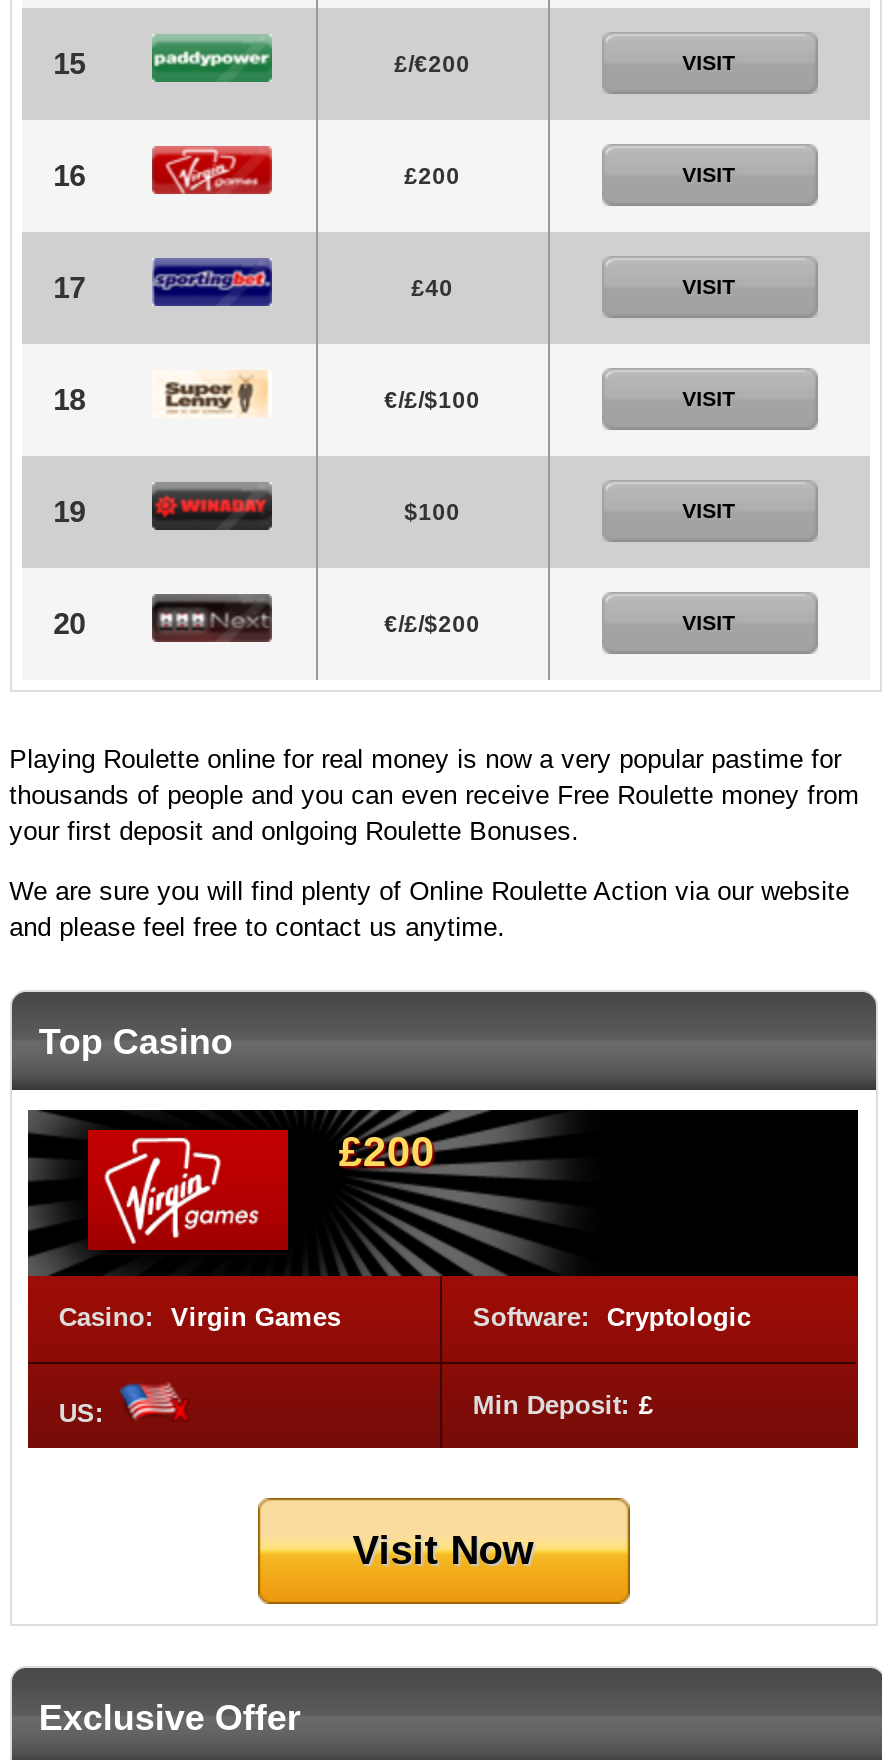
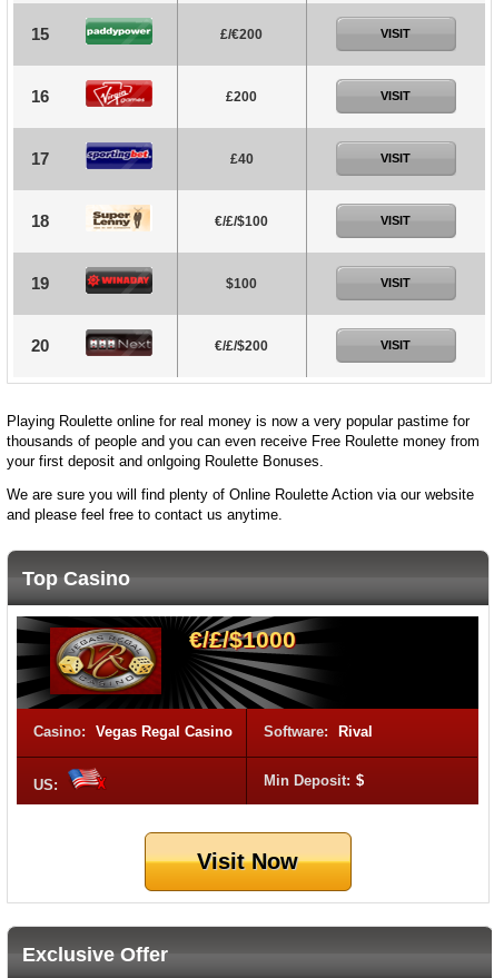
[90,1128,435,1248] [image] | £200 -> [50,626,296,694] [image] | €/£/$1000
[59,1302,751,1332] Casino: Virgin Games | Software: Cryptologic -> [34,723,373,740] Casino: Vegas Regal Casino | Software: Rival
[473,1390,653,1420] Min Deposit: £ -> [264,772,364,789] Min Deposit: $

